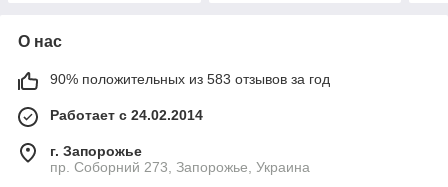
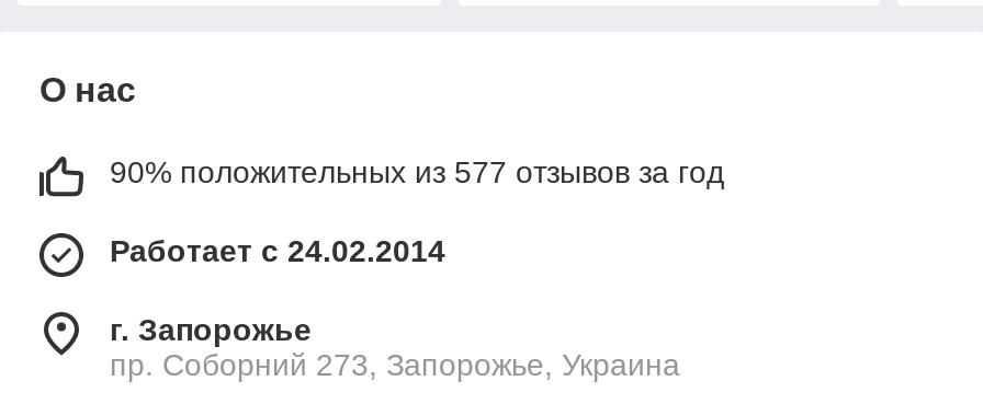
[50,71,330,87] 90% положительных из 583 отзывов за год -> [110,154,724,189] 90% положительных из 577 отзывов за год

